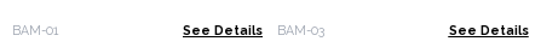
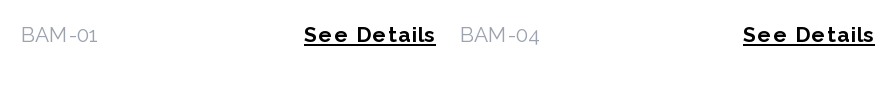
[183,23,324,37] See Details BAM-03 -> [304,22,540,46] See Details BAM-04

